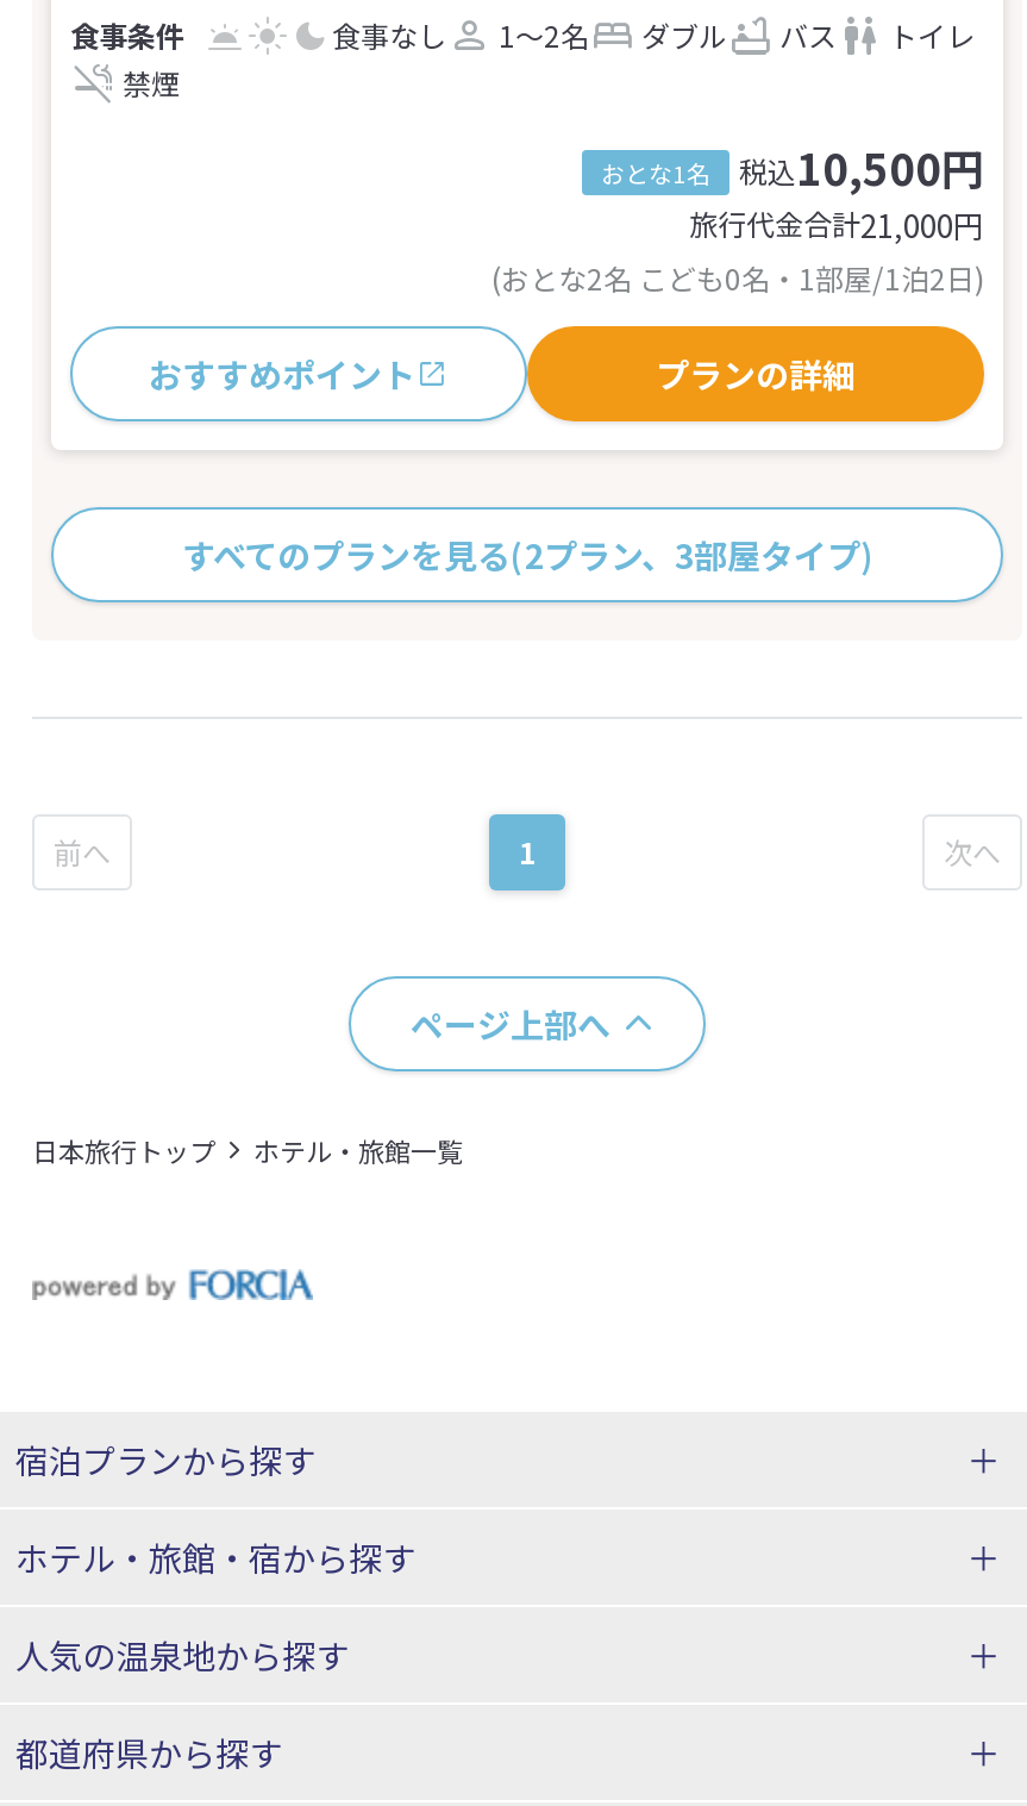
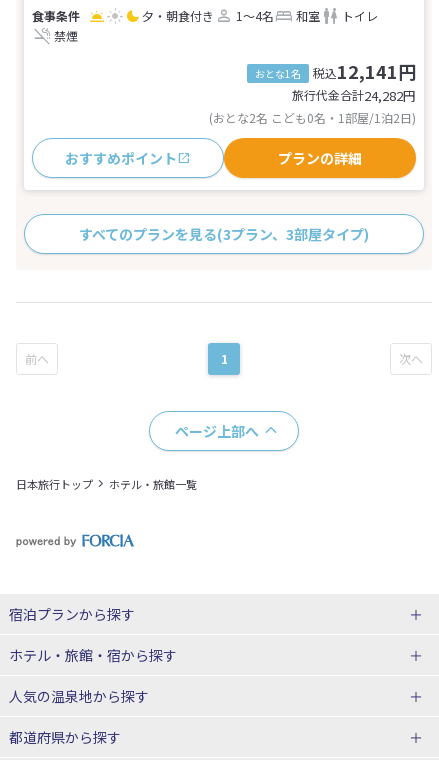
[332,14,837,55] 食事なし | 1～2名 | ダブル | バス -> [142,7,320,24] 夕・朝食付き | 1～4名 | 和室
[601,136,984,198] おとな1名 税込10,500円 -> [255,58,416,84] おとな1名 税込12,141円
[689,202,984,248] 旅行代金合計21,000円 -> [292,86,416,105] 旅行代金合計24,282円
[182,531,872,579] すべてのプランを見る(2プラン、3部屋タイプ) -> [79,224,369,244] すべてのプランを見る(3プラン、3部屋タイプ)

